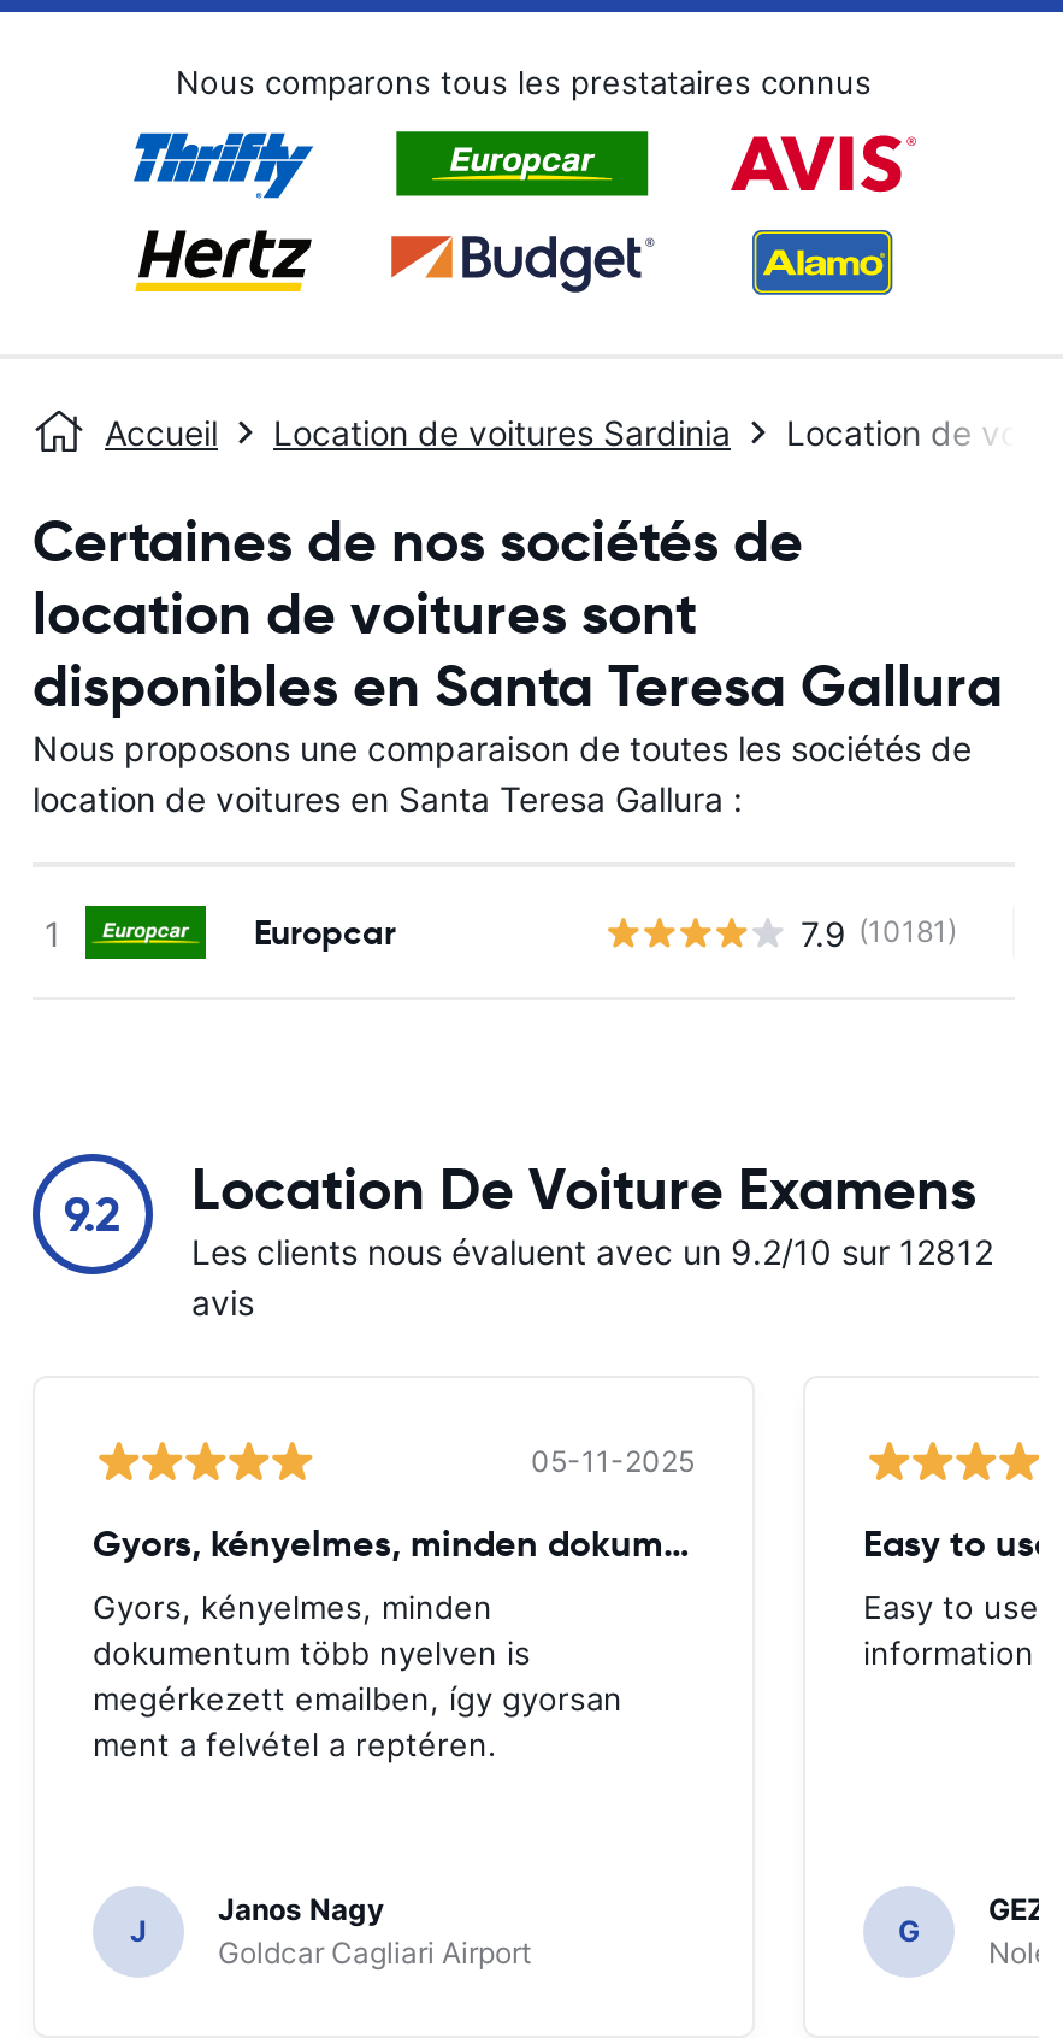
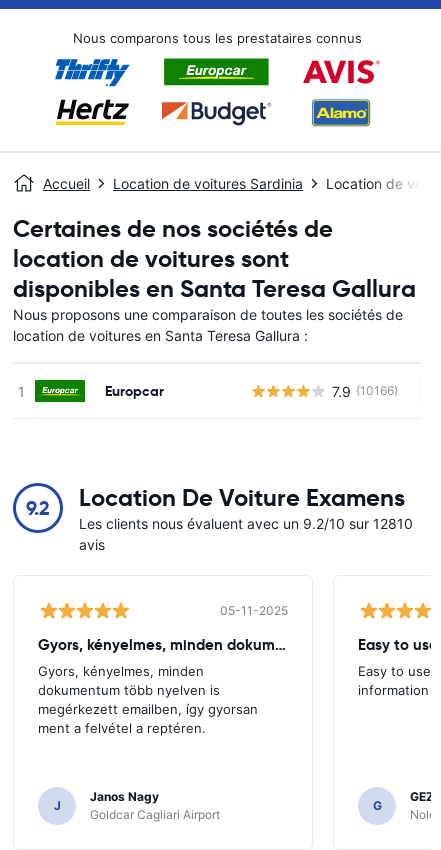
[801,912,957,953] 7.9 (10181) -> [332,382,398,399] 7.9 (10166)
[191,1231,993,1272] Les clients nous évaluent avec un 9.2/10 sur 12812 -> [79,515,413,532] Les clients nous évaluent avec un 9.2/10 sur 12810

